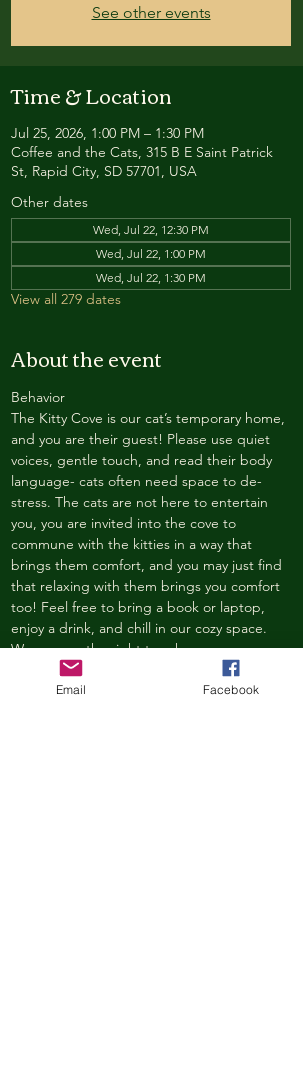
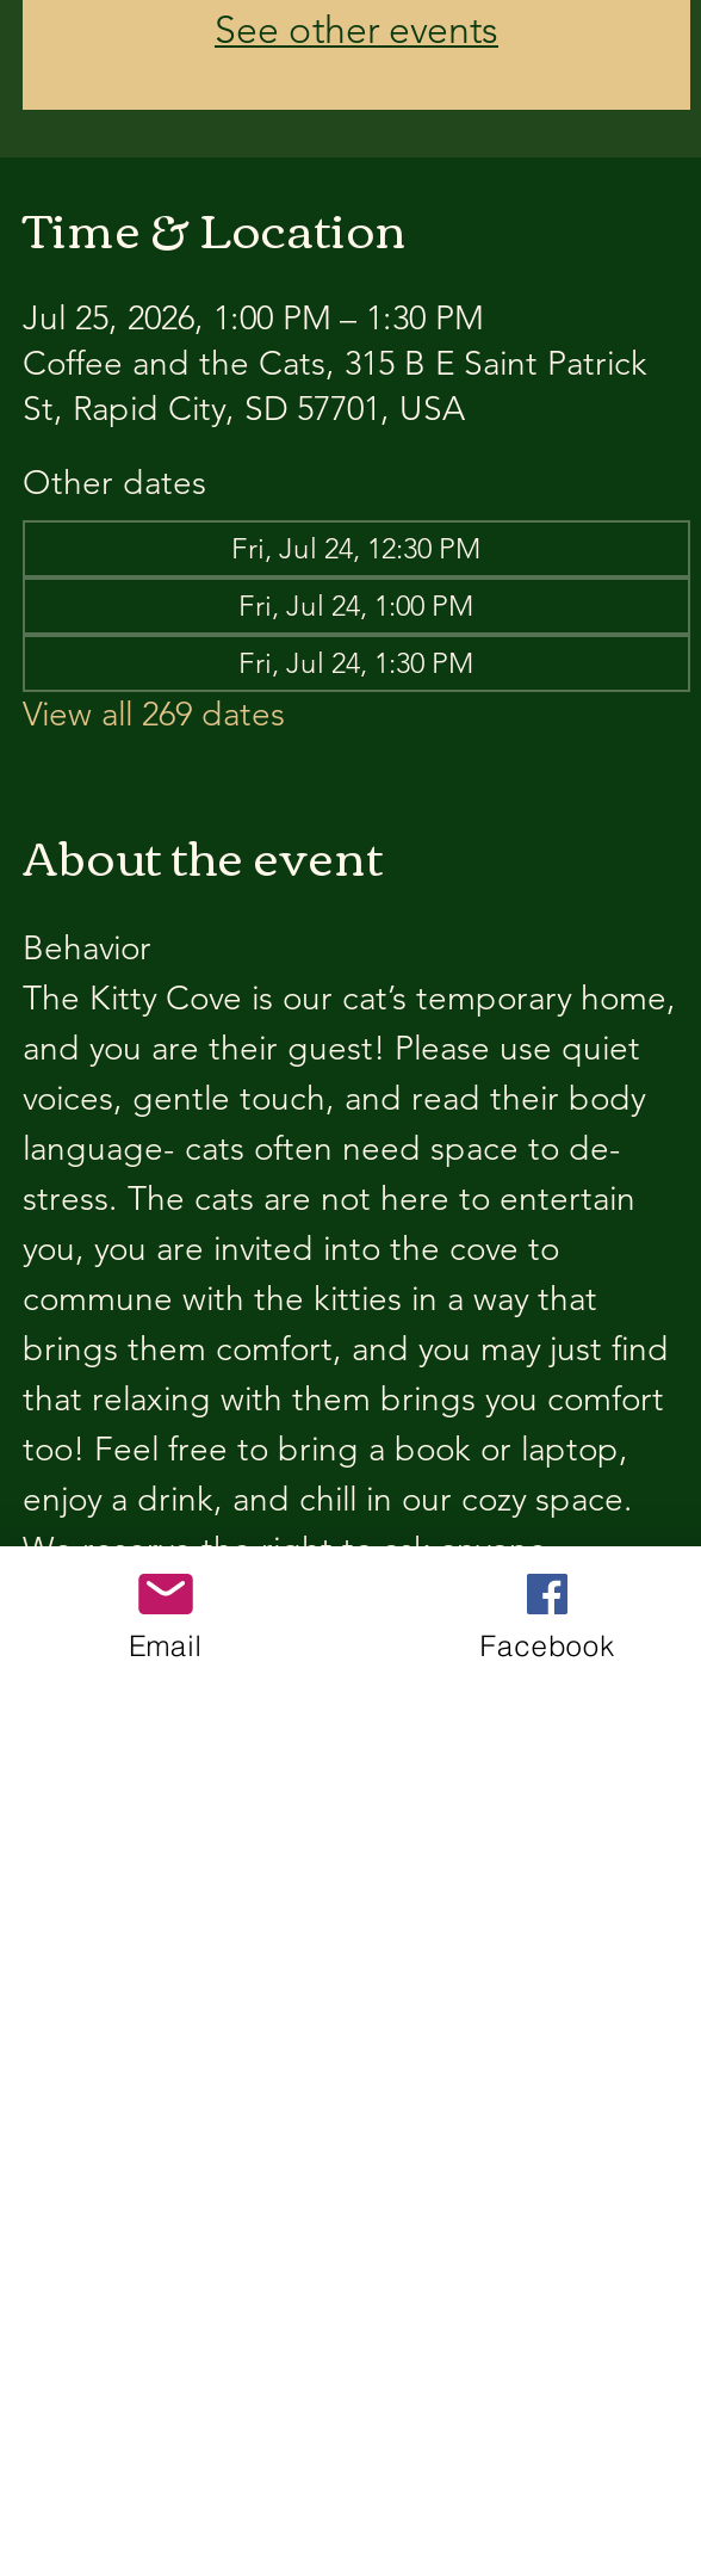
[93,222,209,237] Wed, Jul 22, 12:30 PM -> [231,530,482,566] Fri, Jul 24, 12:30 PM
[96,246,206,261] Wed, Jul 22, 1:00 PM -> [238,587,474,623] Fri, Jul 24, 1:00 PM
[96,270,206,285] Wed, Jul 22, 1:30 PM -> [238,644,474,680] Fri, Jul 24, 1:30 PM
[11,290,121,308] View all 279 dates -> [23,692,285,735] View all 269 dates

